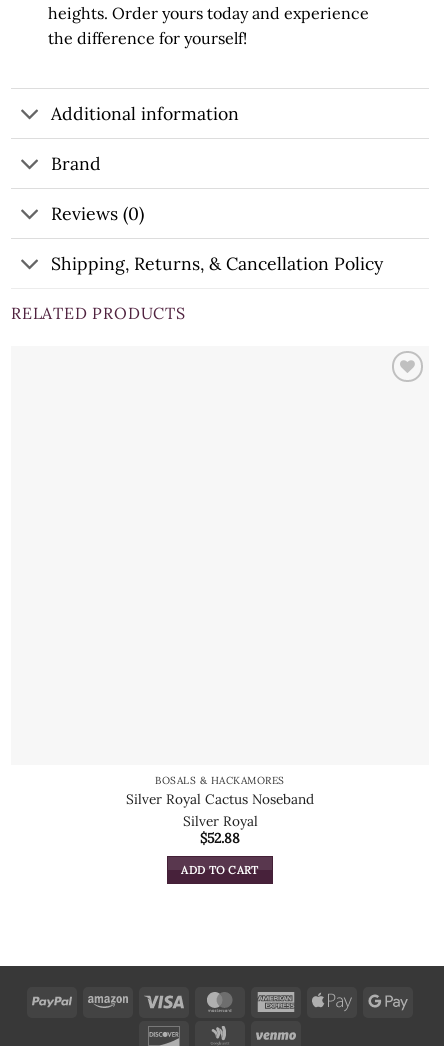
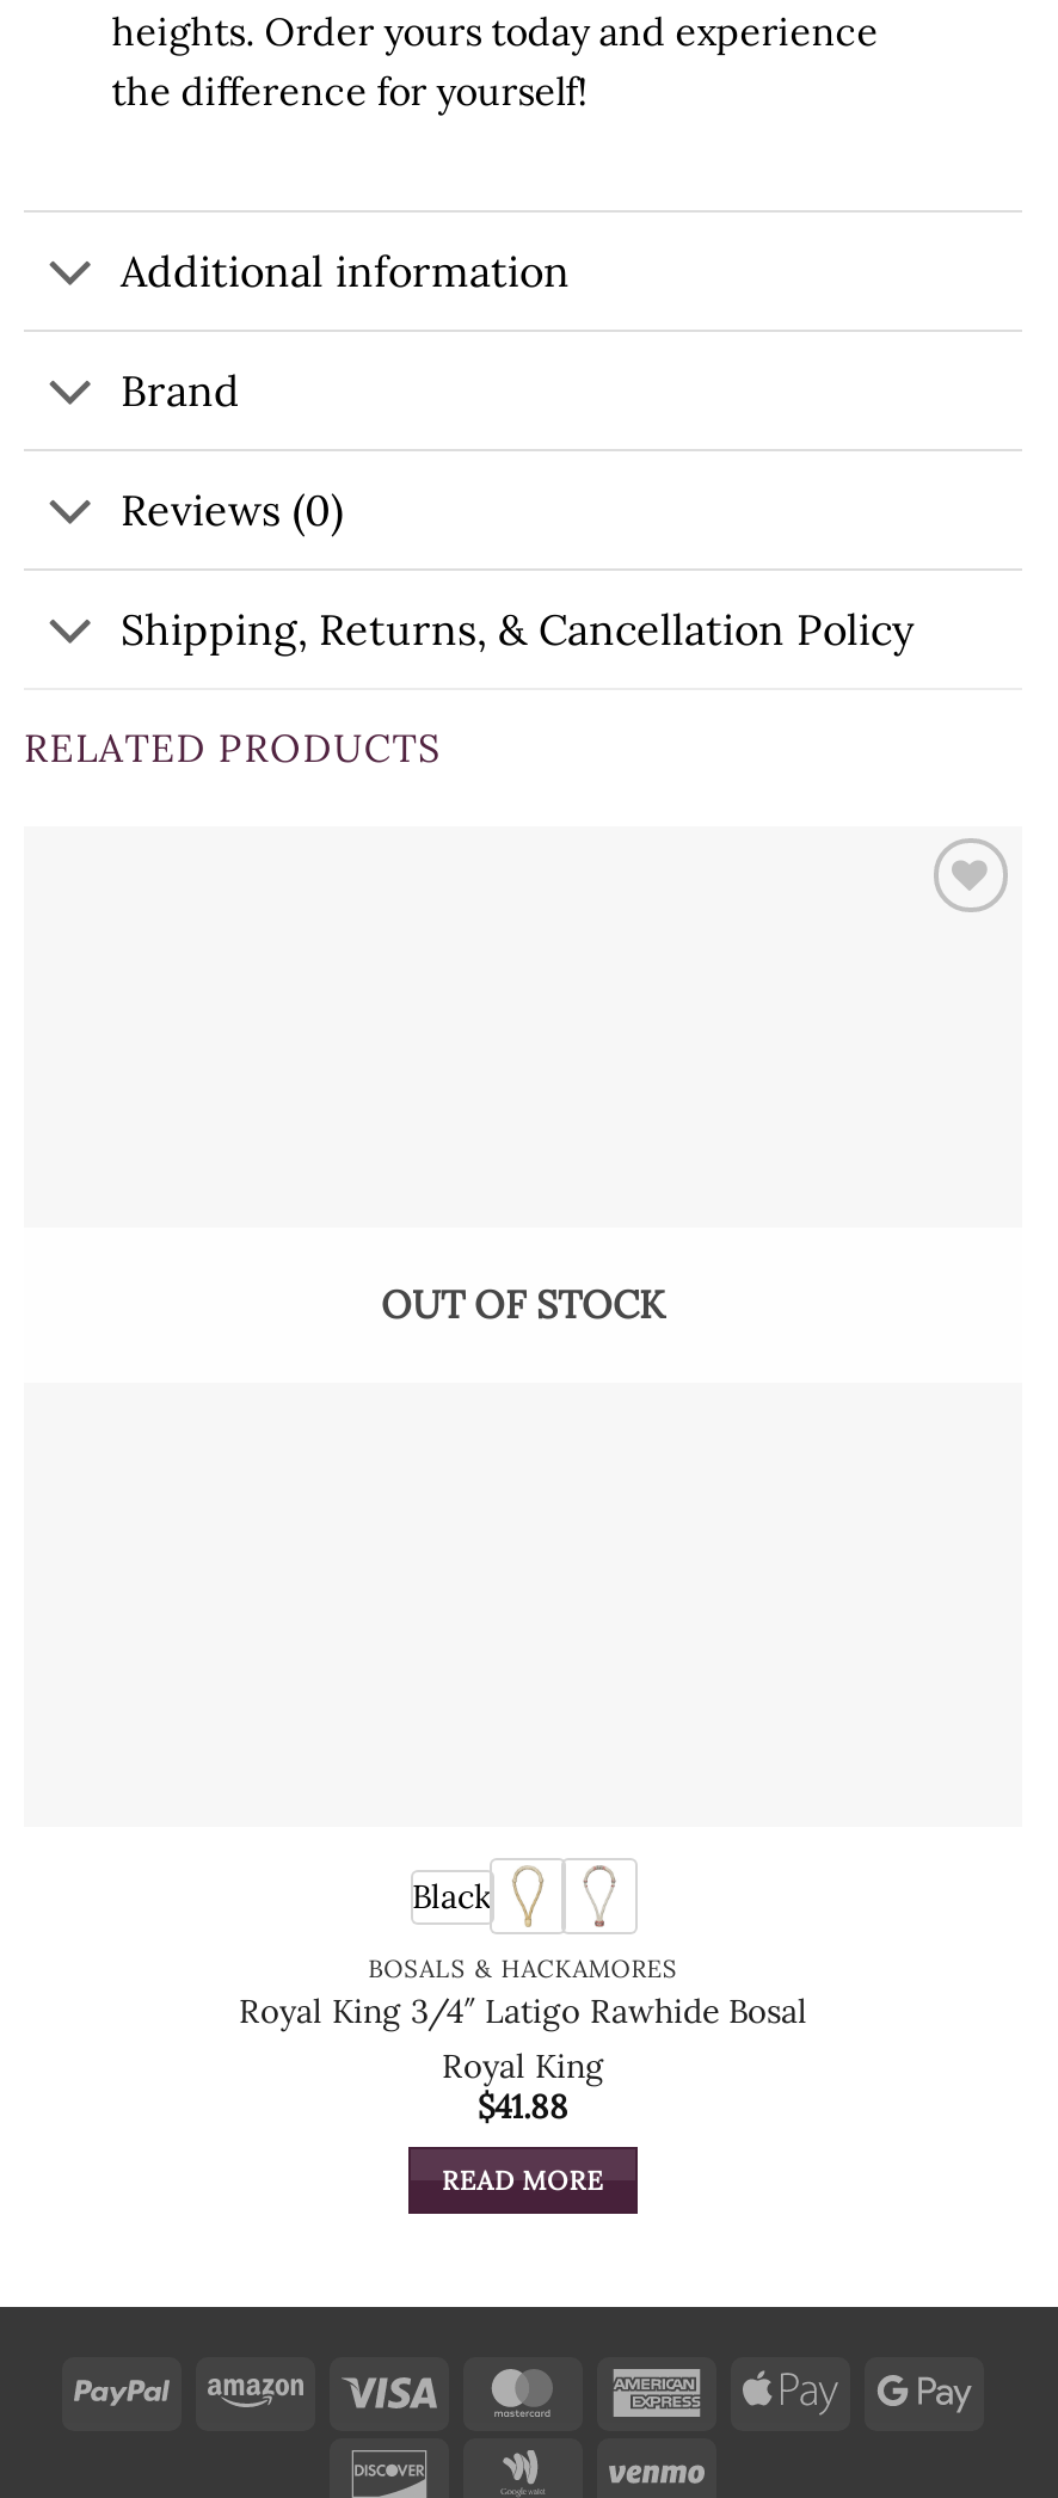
none -> [381,1280,665,1327] OUT OF STOCK
none -> [412,1874,491,1917] Black
moved [155,774,285,787] -> [368,1953,678,1984]: BOSALS & HACKAMORES
[126,790,314,847] Silver Royal Cactus Noseband | Silver Royal | $52.88 -> [239,1990,807,2127] Royal King 3/4″ Latigo Rawhide Bosal | Royal King | $41.88
[181,863,259,877] ADD TO CART -> [442,2165,604,2198] READ MORE

